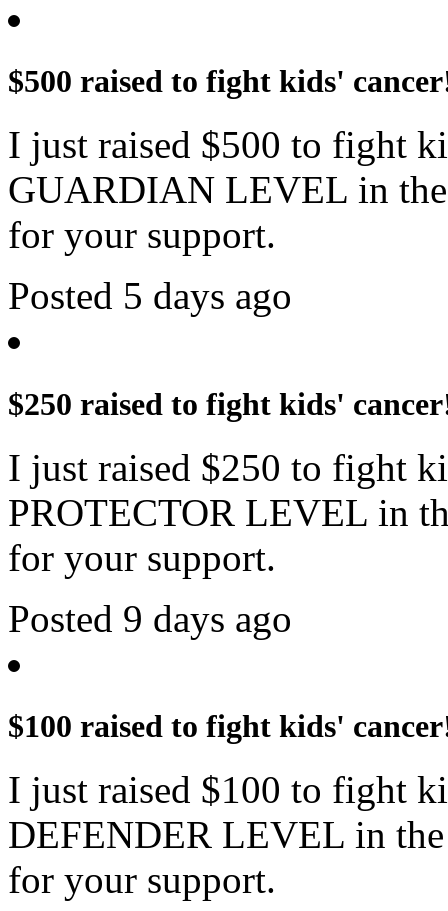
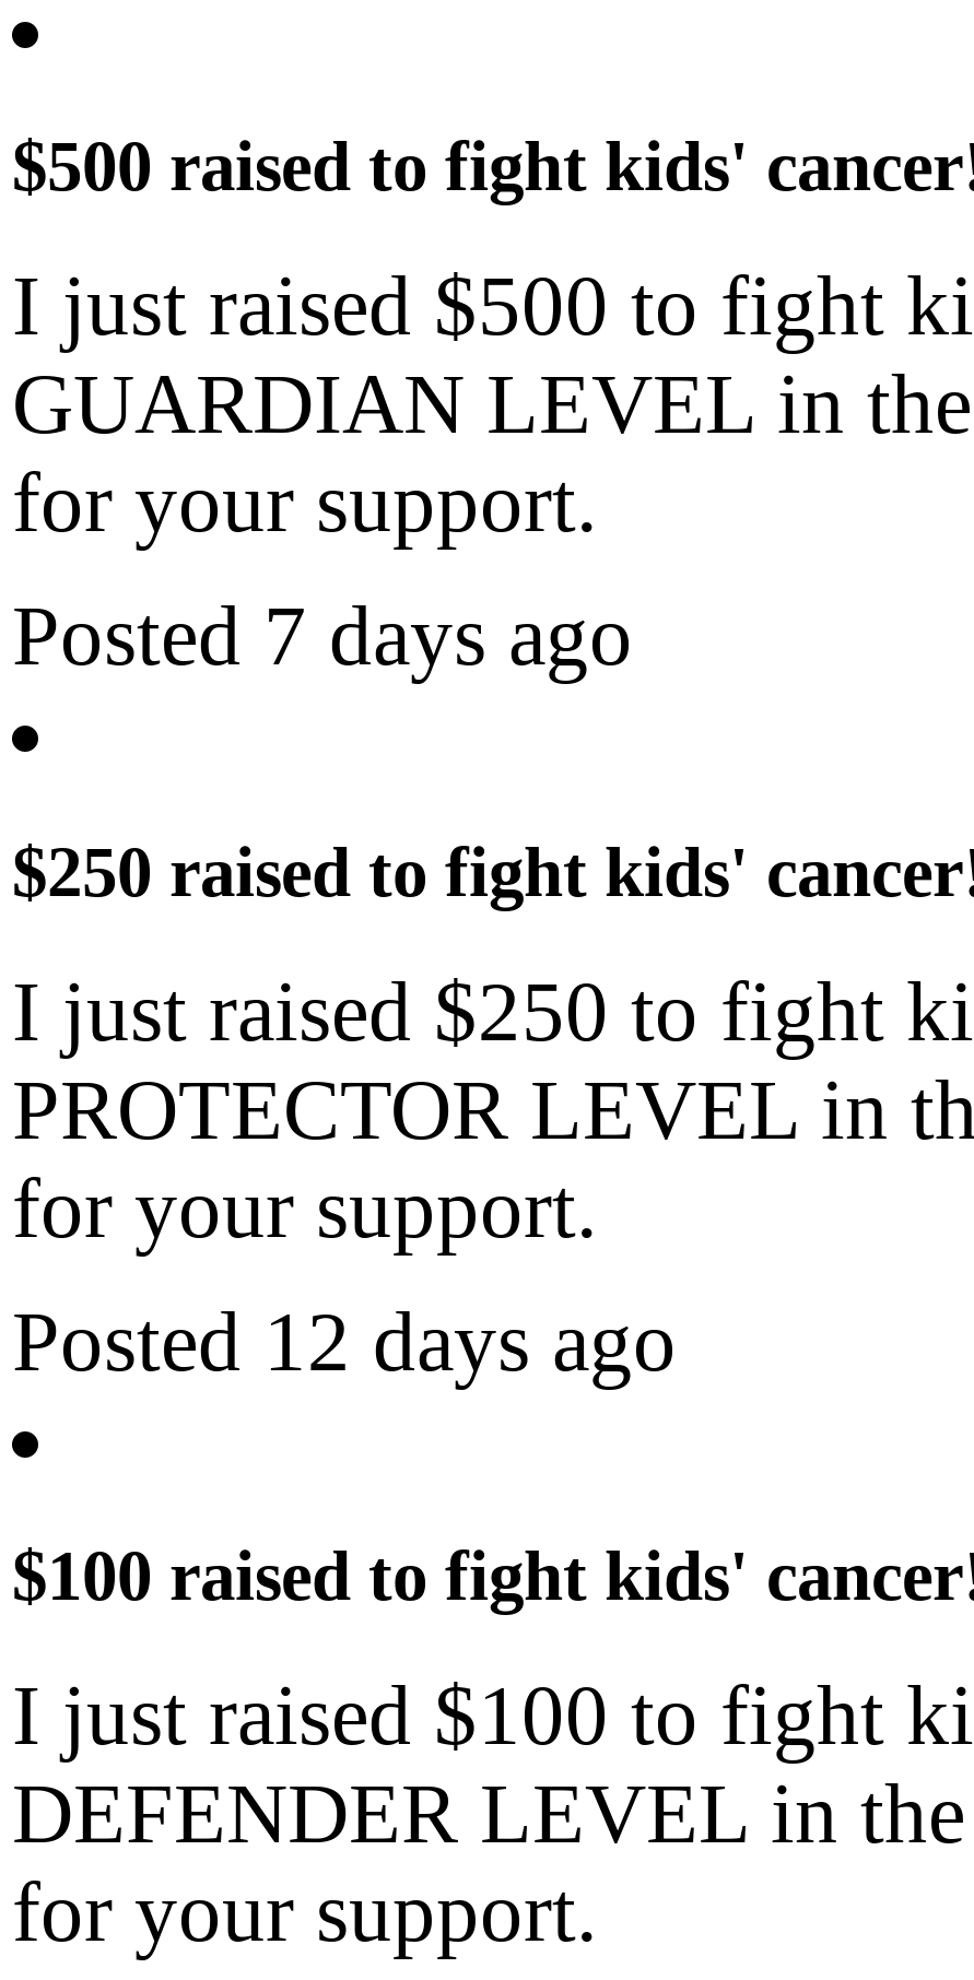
[8,274,292,317] Posted 5 days ago -> [12,589,633,683] Posted 7 days ago
[8,597,292,640] Posted 9 days ago -> [12,1293,677,1387] Posted 12 days ago

